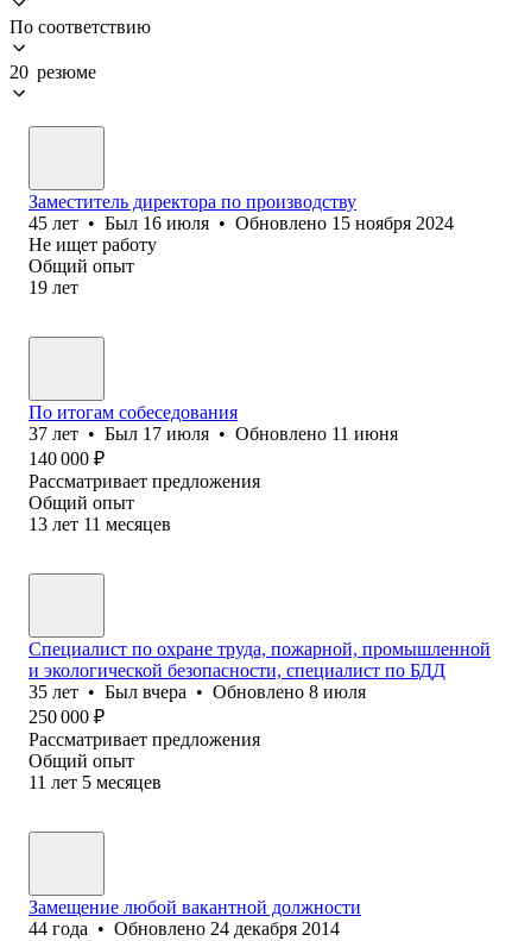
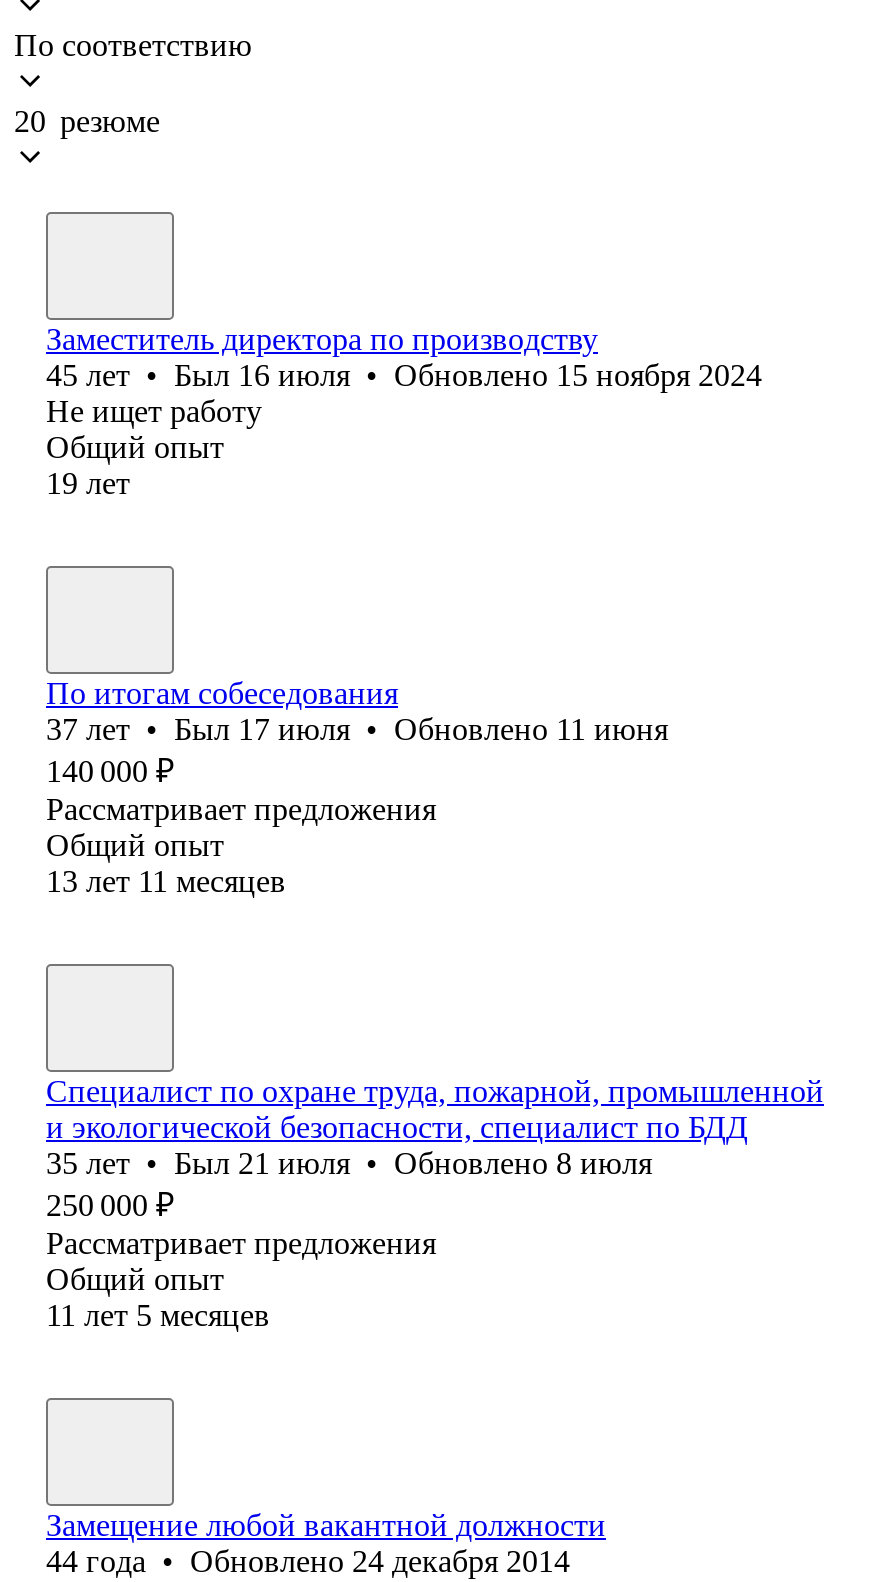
[29,682,366,702] 35 лет • Был вчера • Обновлено 8 июля -> [46,1146,652,1180] 35 лет • Был 21 июля • Обновлено 8 июля

